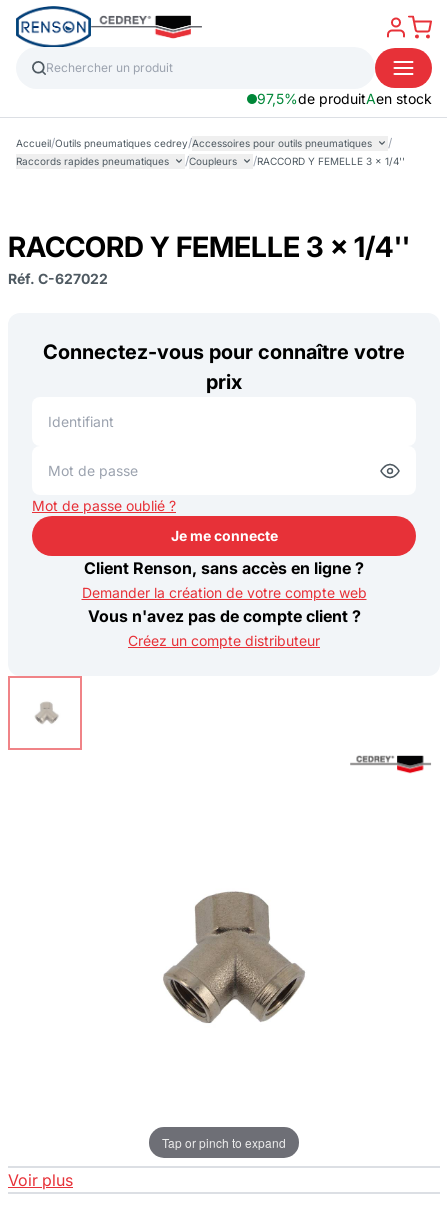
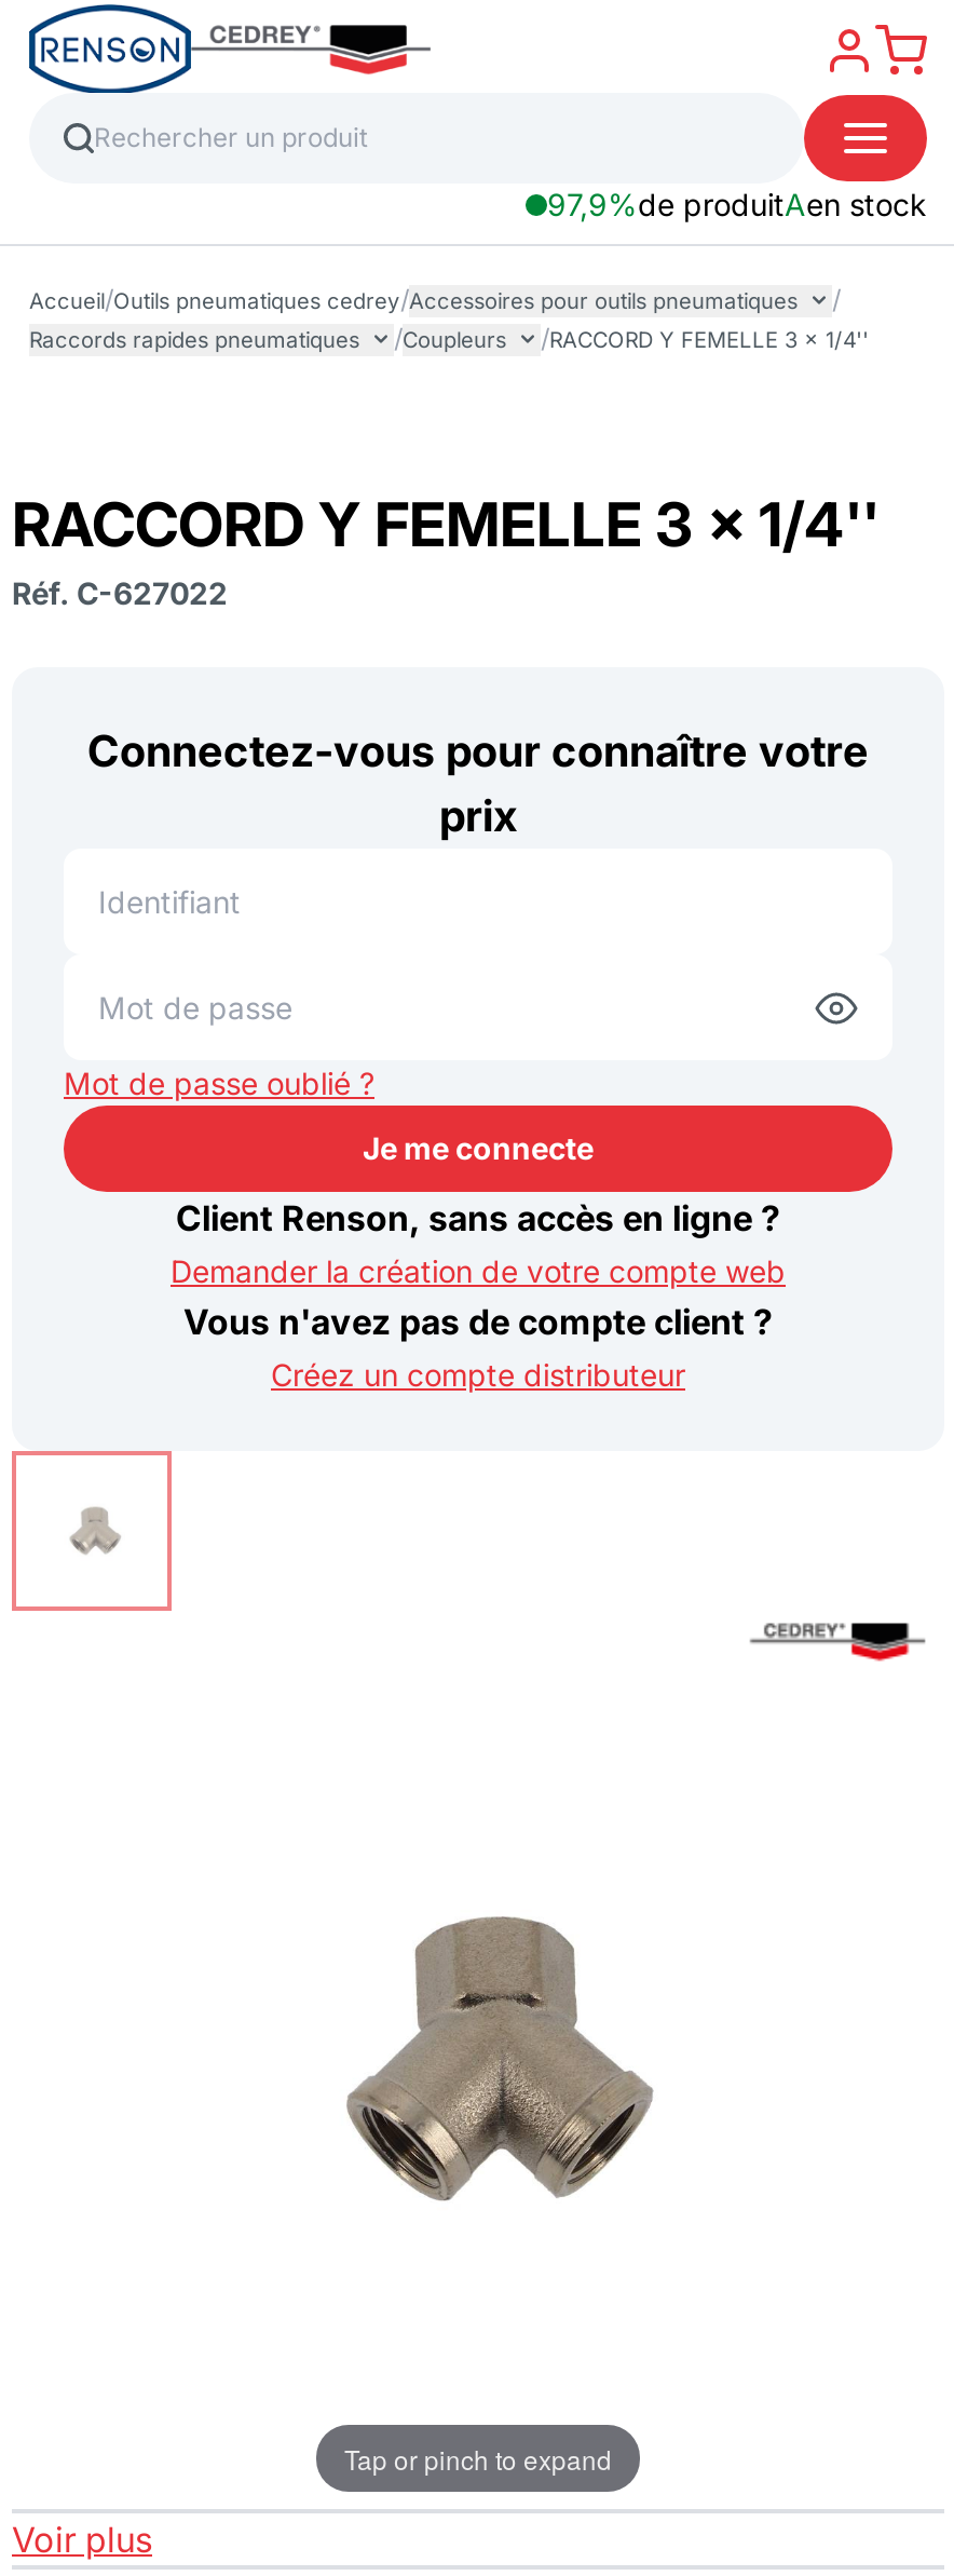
[257,90,432,107] 97,5%de produitAen stock -> [547,186,927,222] 97,9%de produitAen stock

